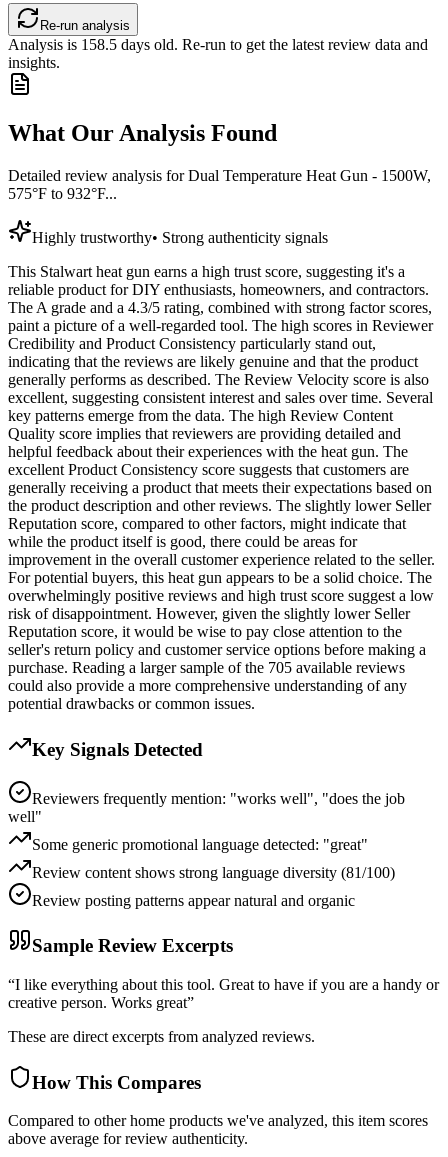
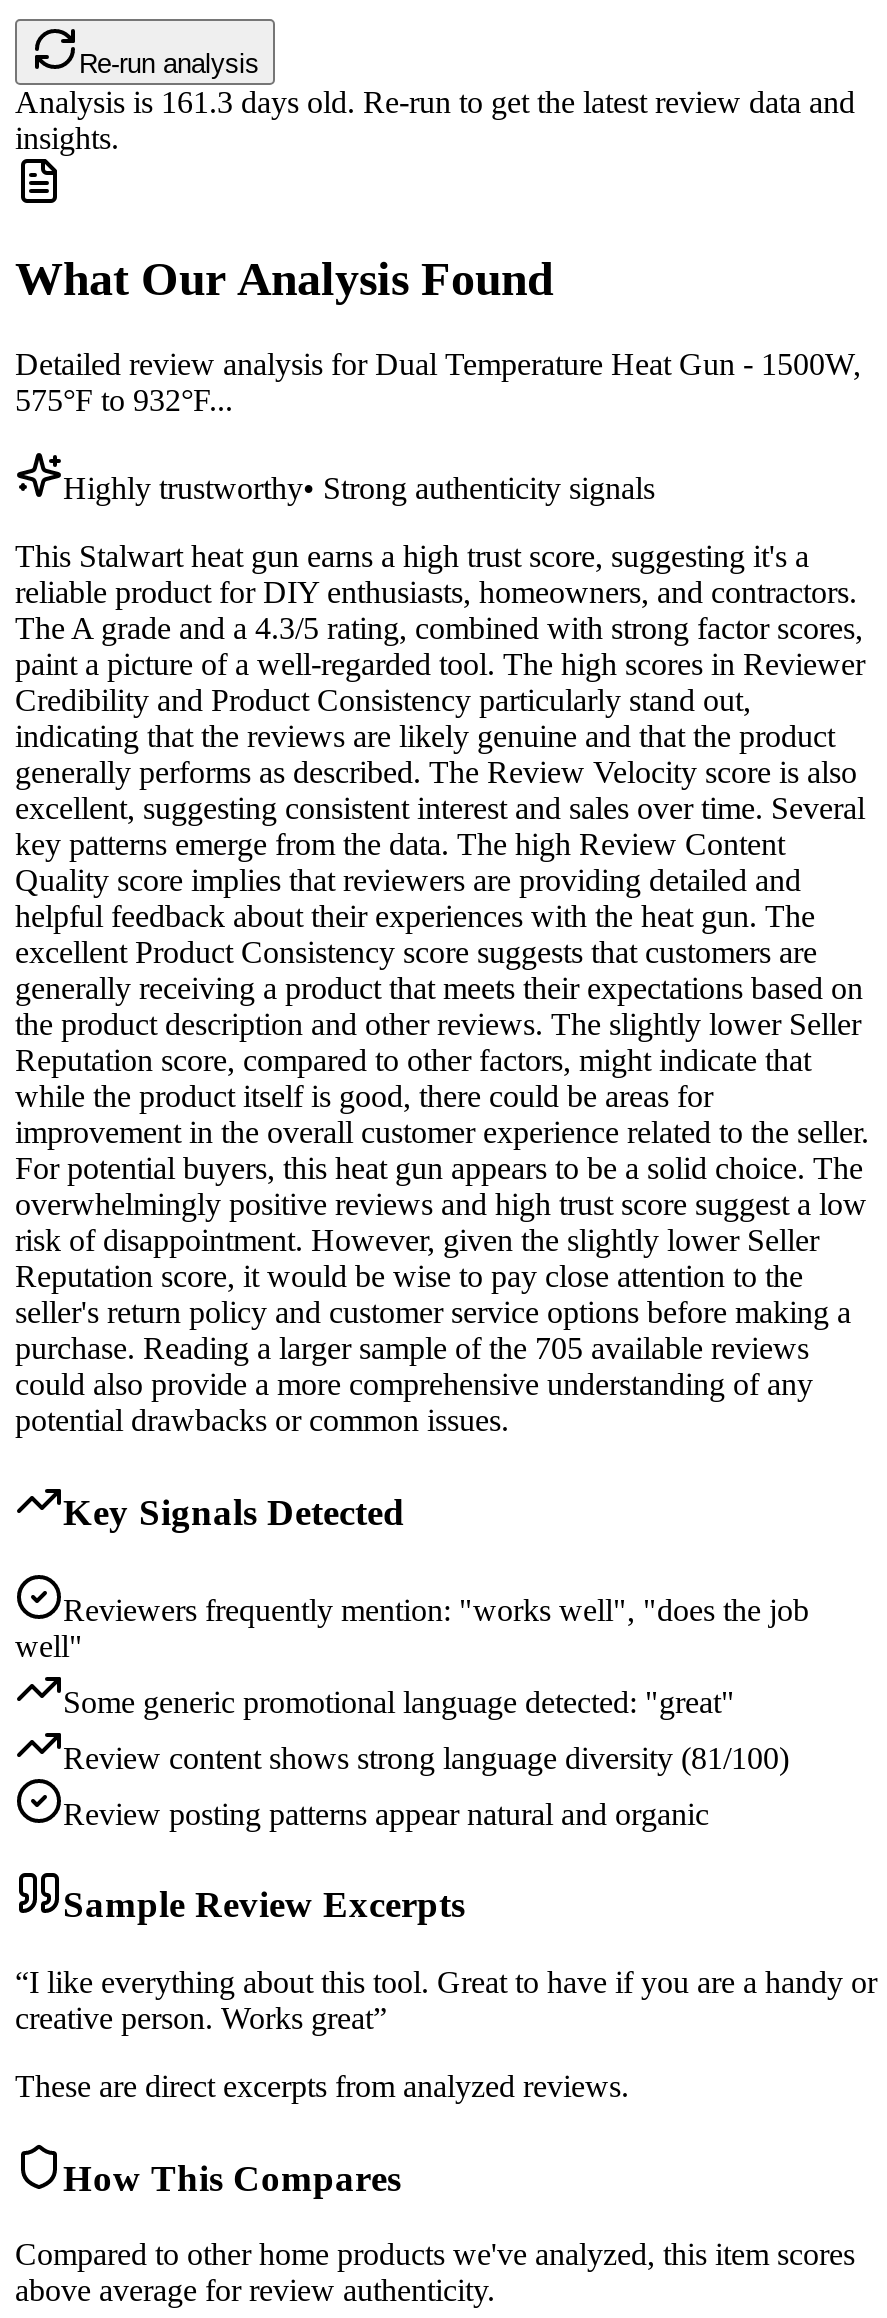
[8,36,428,53] Analysis is158.5days old. Re-run to get the latest review data and -> [15,86,855,120] Analysis is161.3days old. Re-run to get the latest review data and

